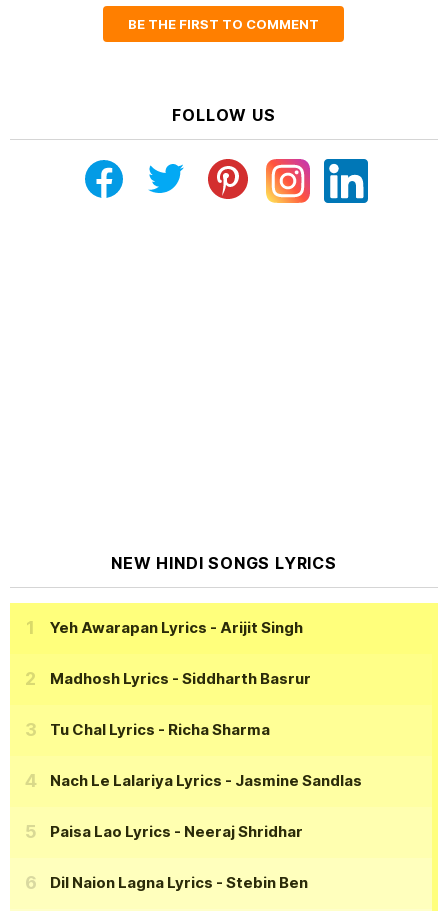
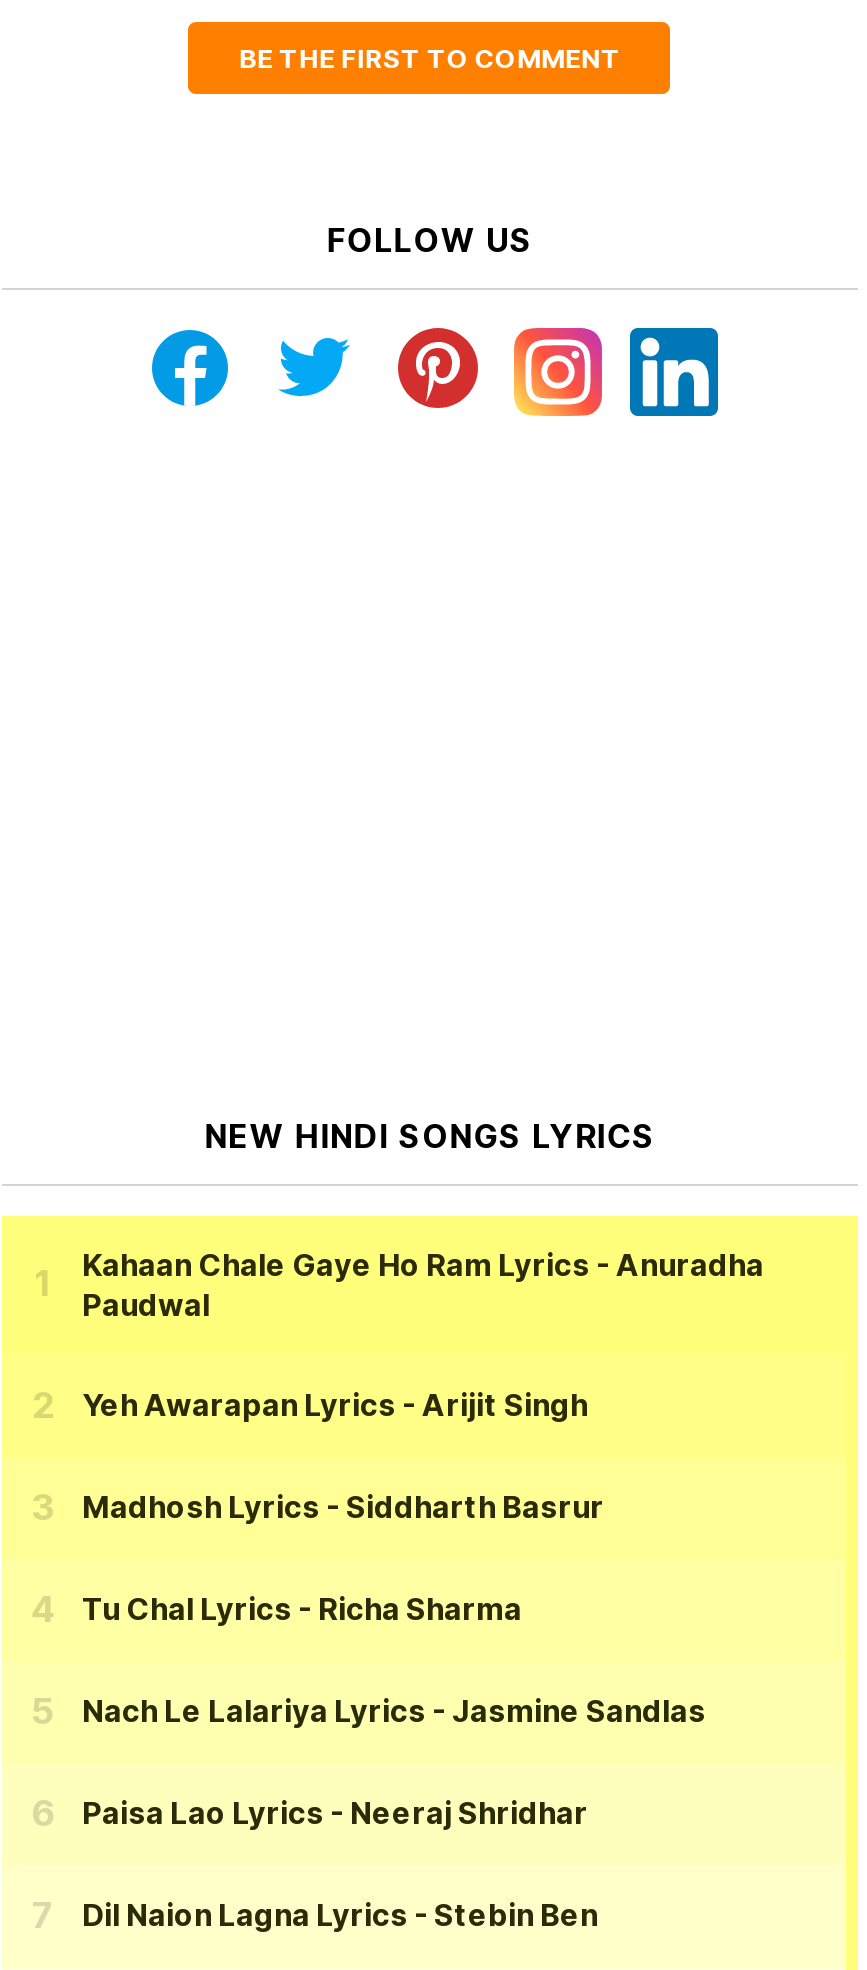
none -> [82,1246,764,1324] Kahaan Chale Gaye Ho Ram Lyrics - Anuradha | Paudwal

